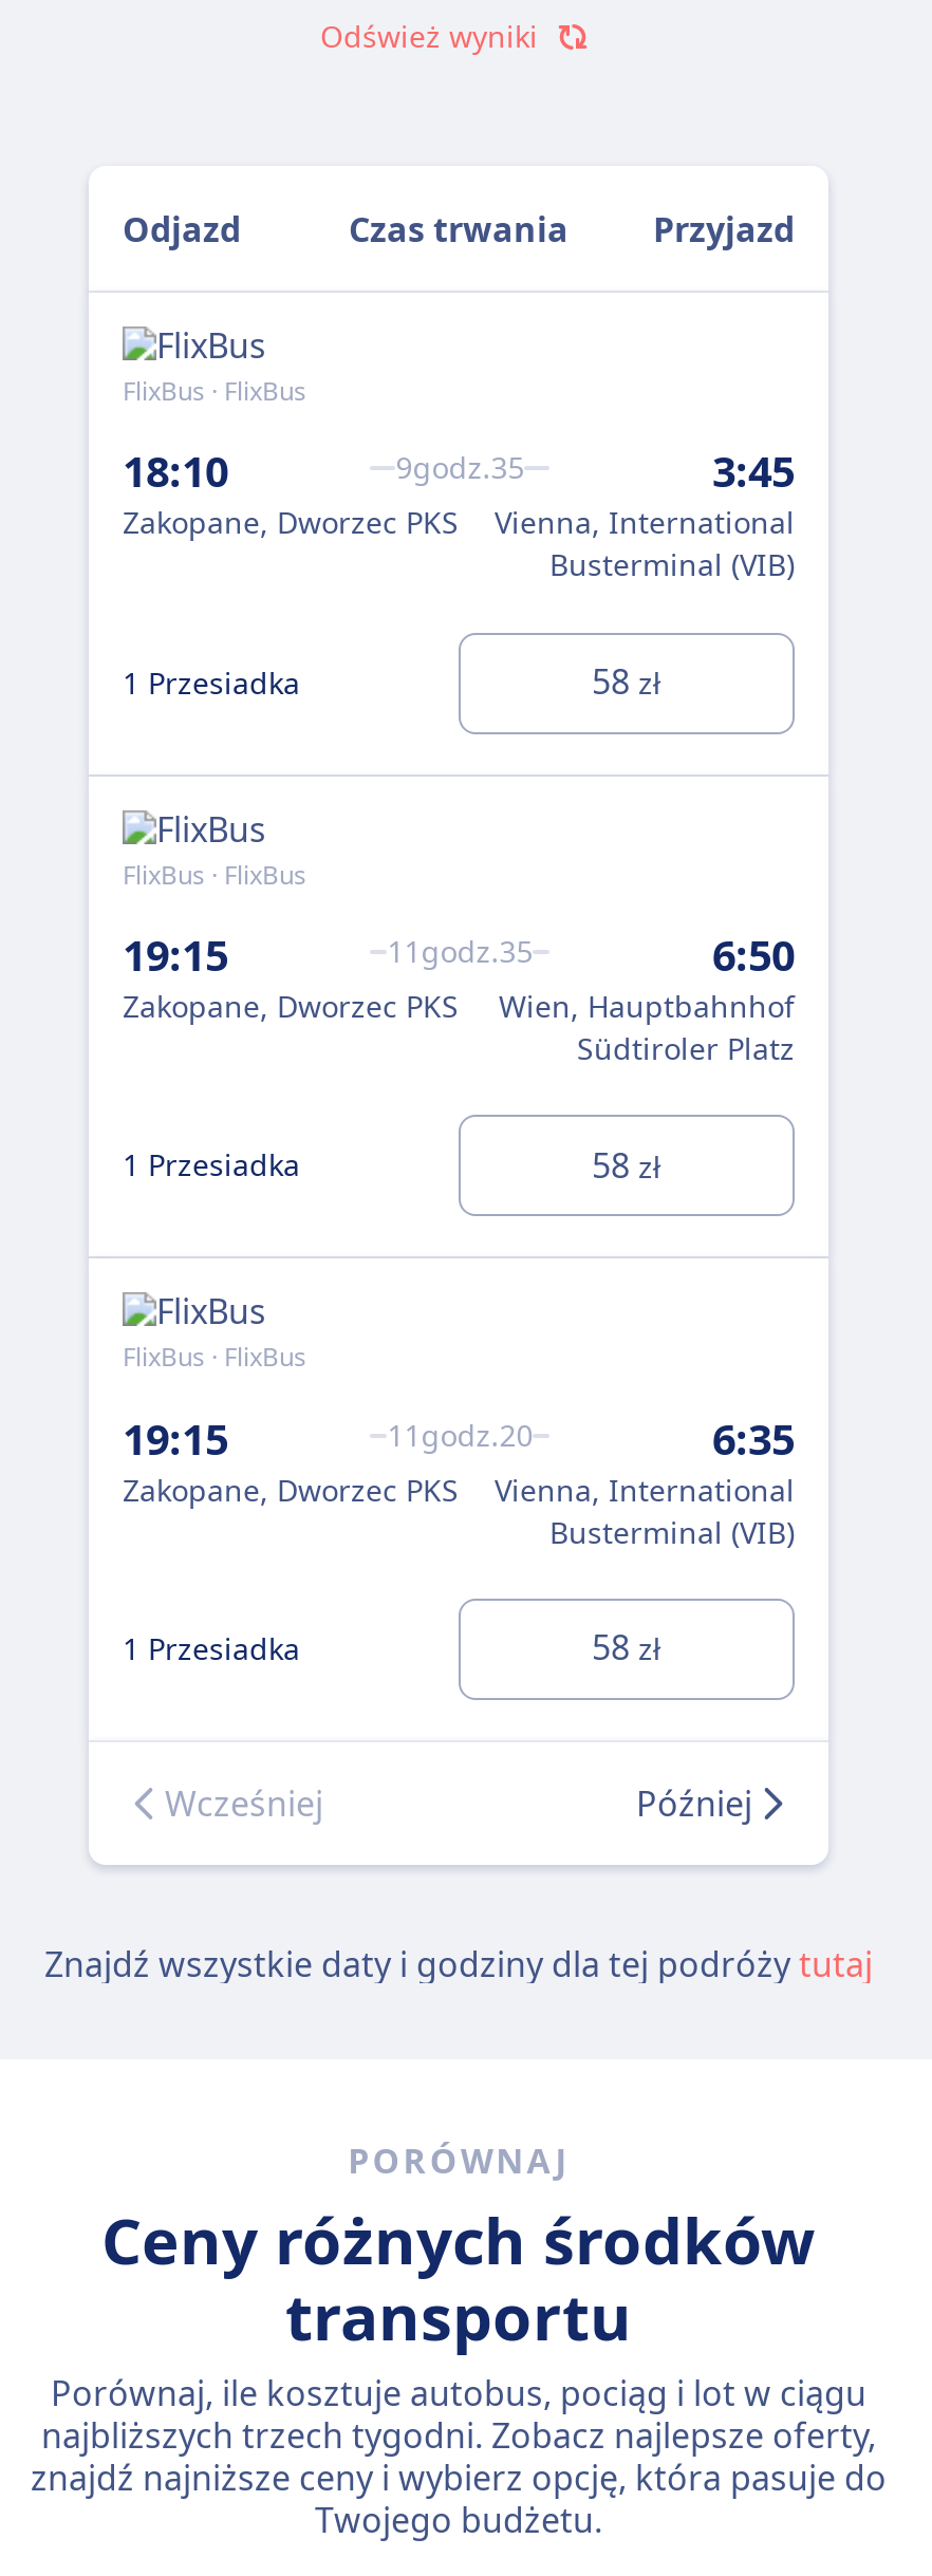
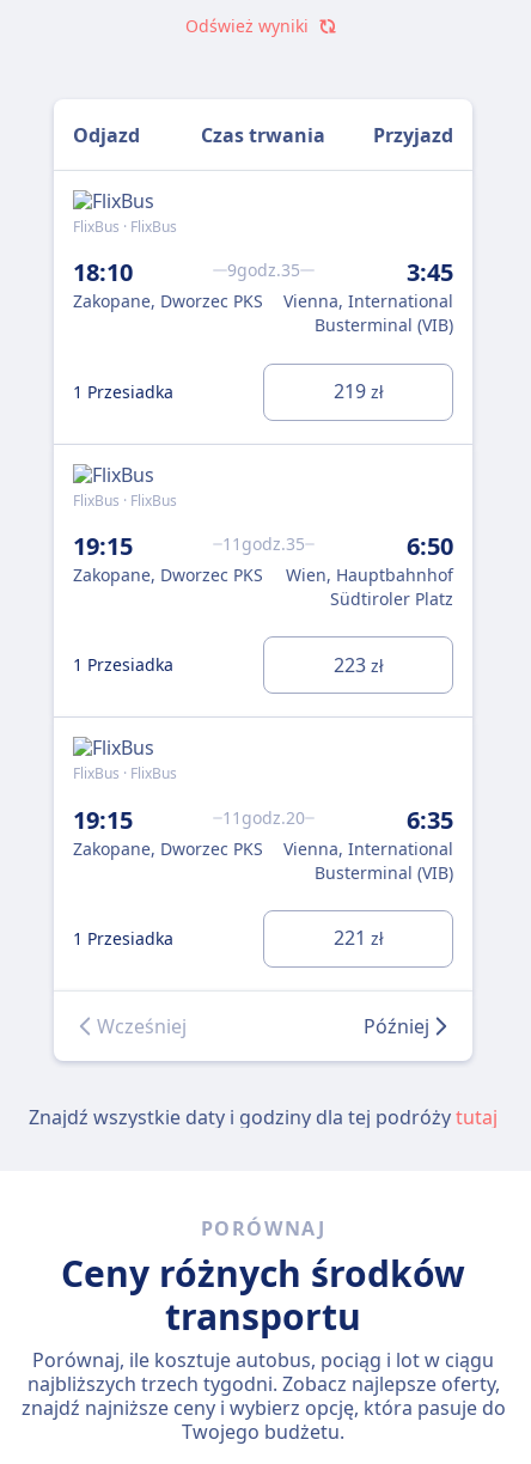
[592,658,661,705] 58 zł -> [333,378,383,404] 219 zł
[592,1142,661,1188] 58 zł -> [333,652,383,678] 223 zł
[592,1625,661,1671] 58 zł -> [333,925,383,951] 221 zł

